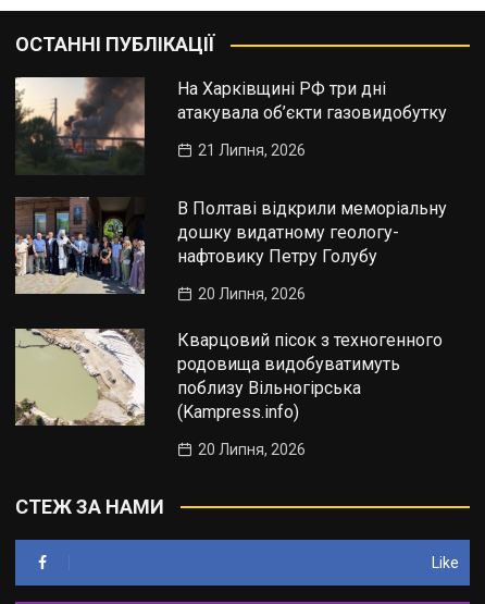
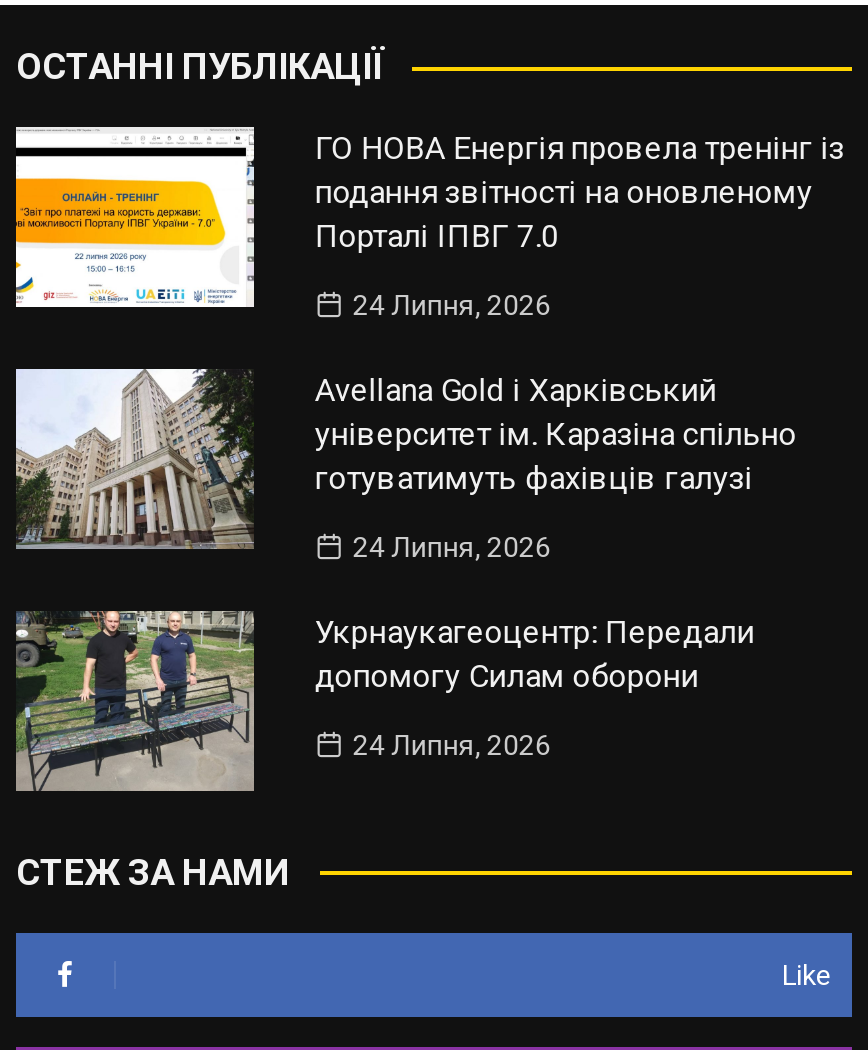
[14,77,447,175] [image] | На Харківщині РФ три дні | атакувала об’єкти газовидобутку -> [14,125,845,309] [image] | ГО НОВА Енергія провела тренінг із | подання звітності на оновленому | Порталі ІПВГ 7.0
[198,142,306,159] 21 Липня, 2026 -> [353,289,551,321] 24 Липня, 2026
[15,196,447,307] [image] | В Полтаві відкрили меморіальну | дошку видатному геологу- | нафтовику Петру Голубу -> [14,347,797,551] [image] | Avellana Gold і Харківський | університет ім. Каразіна спільно | готуватимуть фахівців галузі
[198,285,306,302] 20 Липня, 2026 -> [353,531,551,563] 24 Липня, 2026
[14,328,443,439] [image] | Кварцовий пісок з техногенного | родовища видобуватимуть | поблизу Вільногірська | (Kampress.info) -> [14,589,755,793] [image] | Укрнаукагеоцентр: Передали | допомогу Силам оборони
[198,440,306,458] 20 Липня, 2026 -> [353,729,551,761] 24 Липня, 2026

